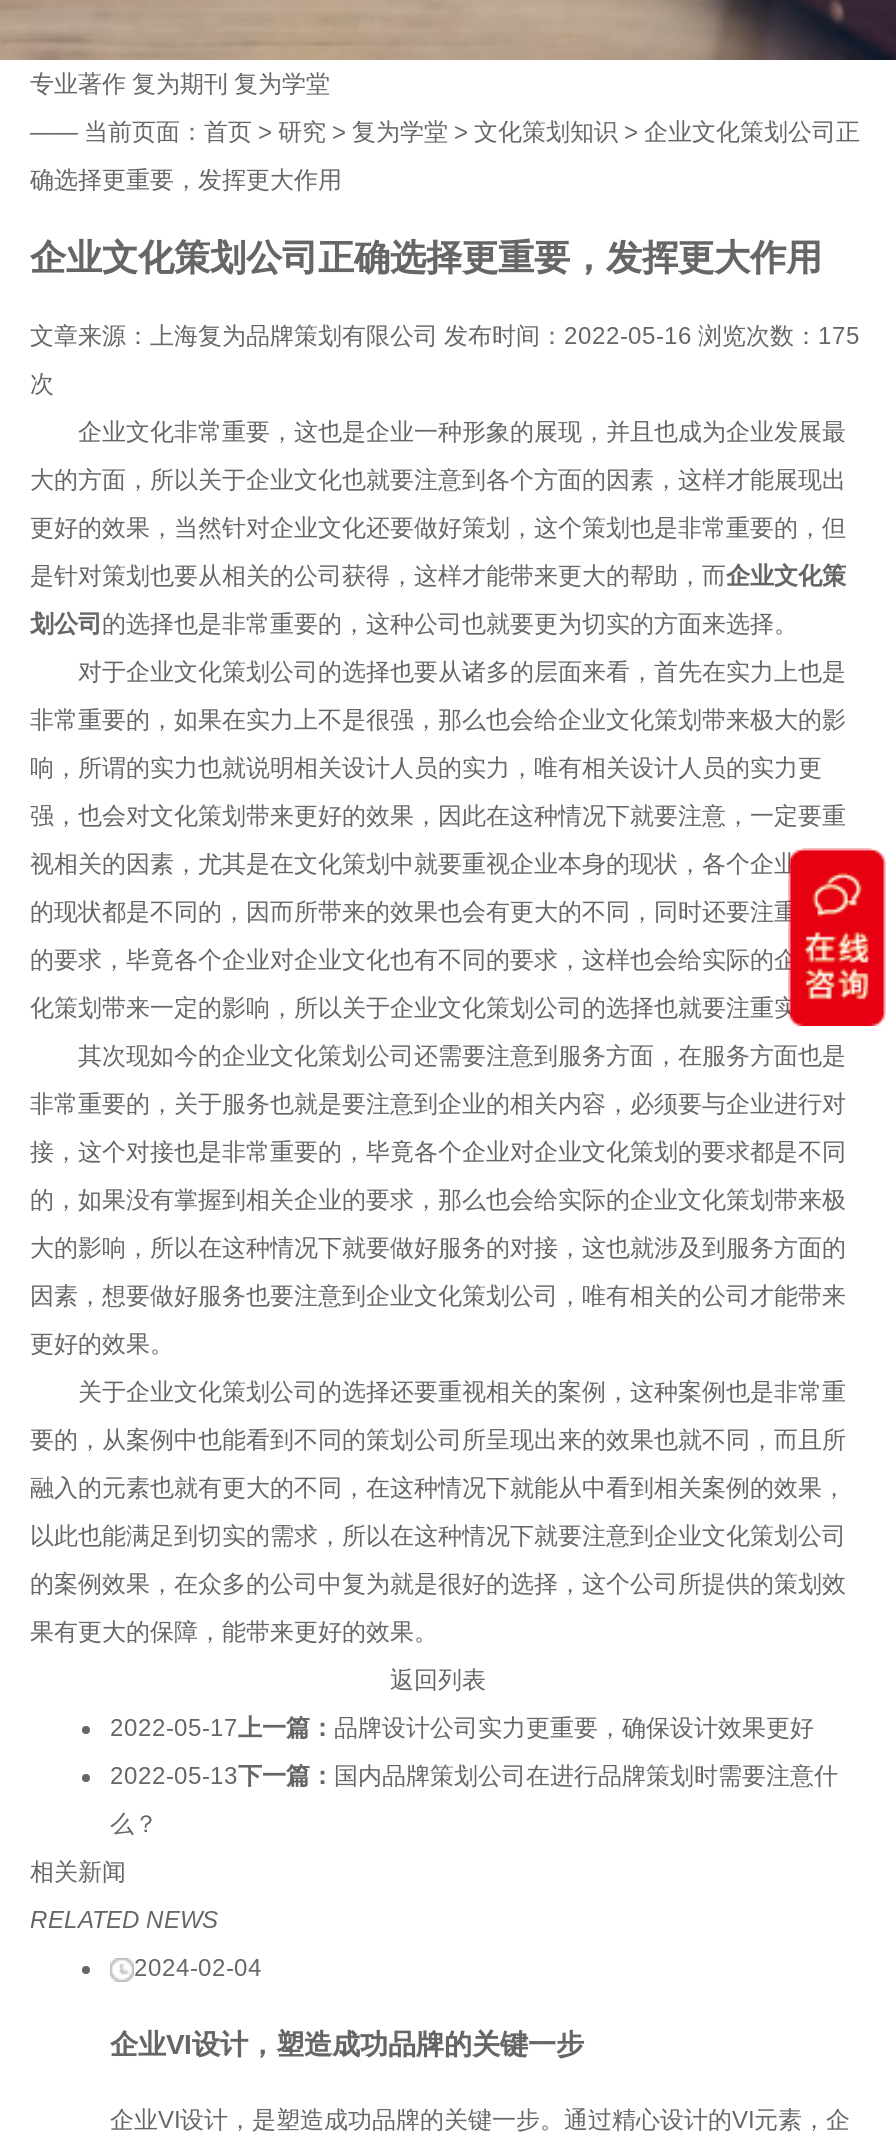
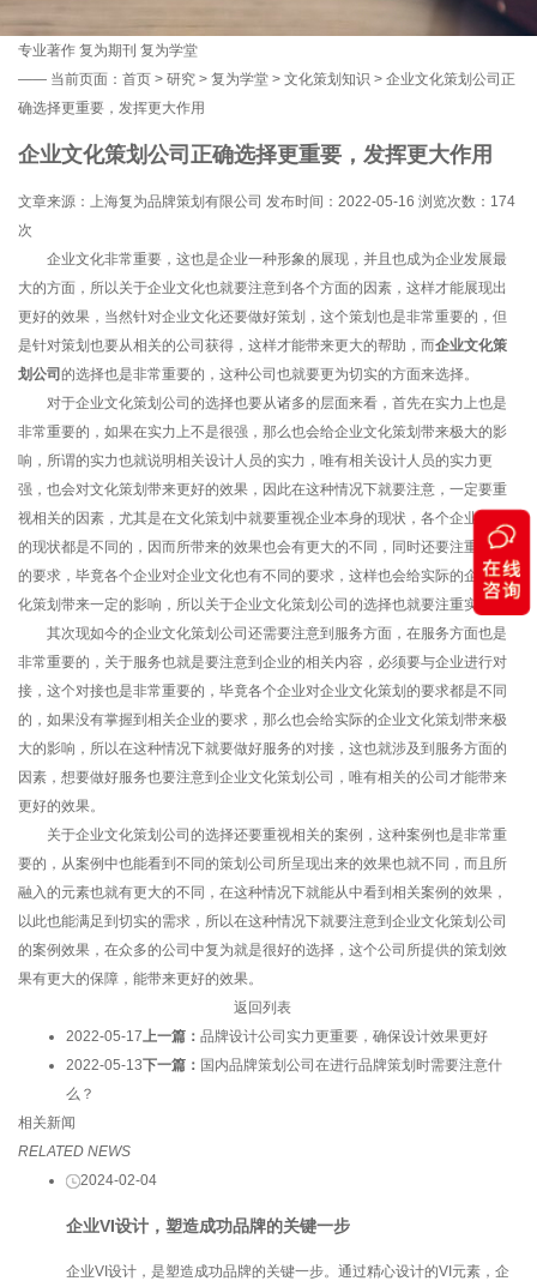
[30,322,860,350] 文章来源：上海复为品牌策划有限公司 发布时间：2022-05-16 浏览次数：175 -> [18,193,515,210] 文章来源：上海复为品牌策划有限公司 发布时间：2022-05-16 浏览次数：174

